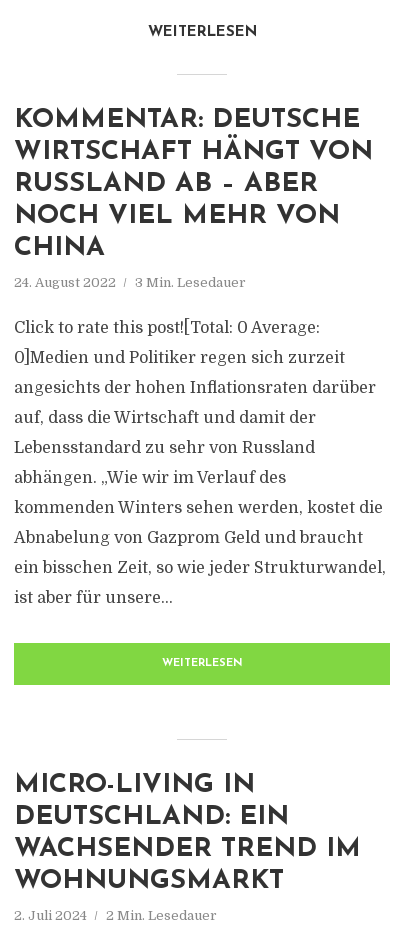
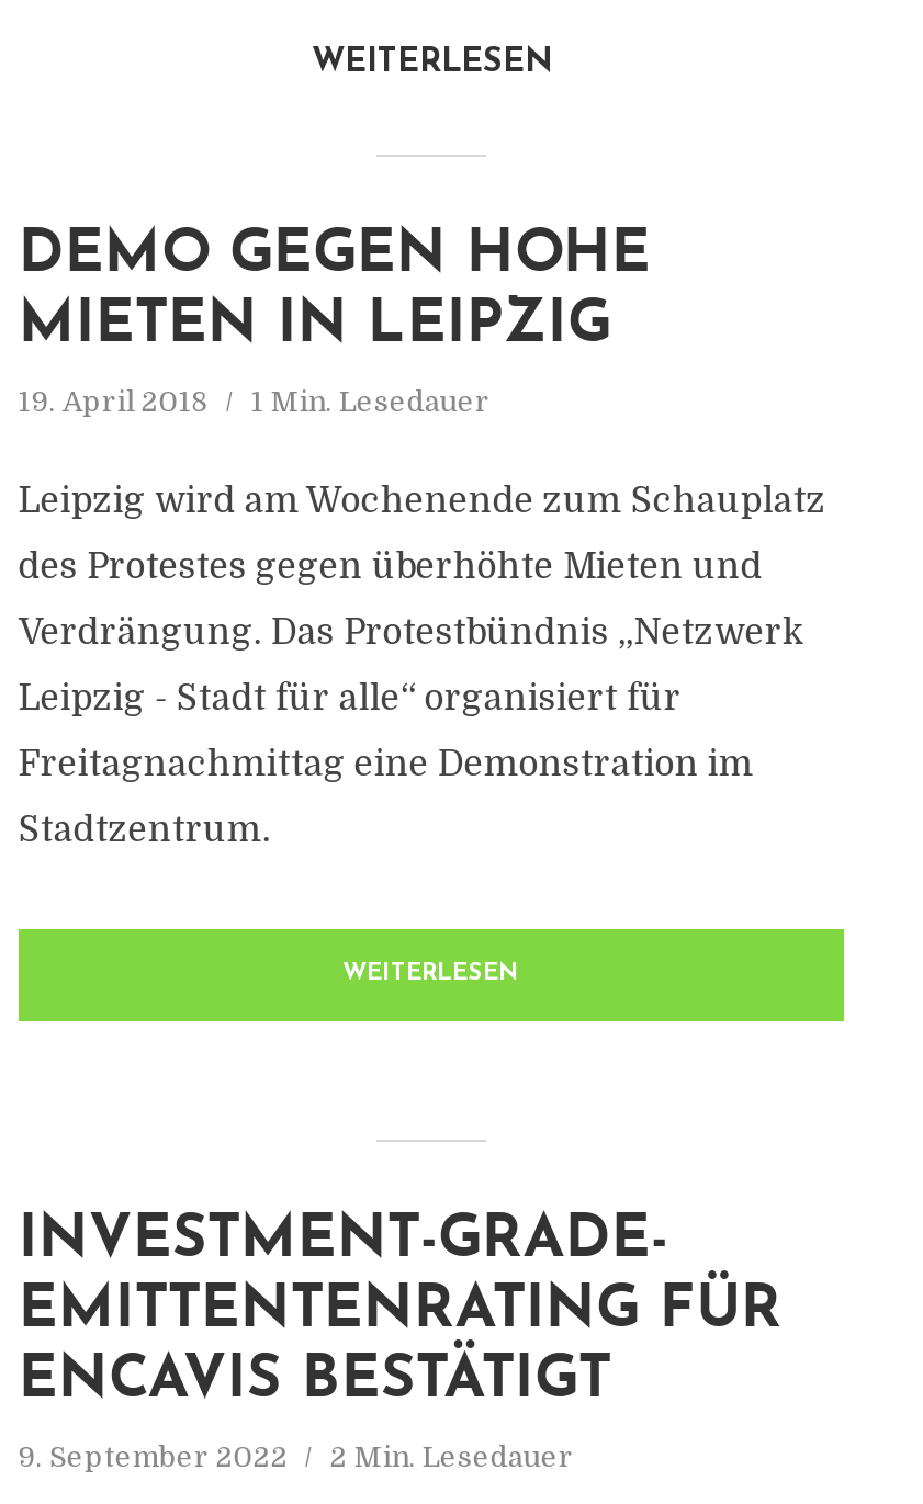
[14,107,386,607] KOMMENTAR: DEUTSCHE | WIRTSCHAFT HÄNGT VON | RUSSLAND AB – ABER | NOCH VIEL MEHR VON | CHINA | 24. August 2022 | 3 Min. Lesedauer | Click to rate this post![Total: 0 Average: | 0]Medien und Politiker regen sich zurzeit | angesichts der hohen Inflationsraten darüber | auf, dass die Wirtschaft und damit der | Lebensstandard zu sehr von Russland | abhängen. „Wie wir im Verlauf des | kommenden Winters sehen werden, kostet die | Abnabelung von Gazprom Geld und braucht | ein bisschen Zeit, so wie jeder Strukturwandel, | ist aber für unsere... -> [18,227,826,850] DEMO GEGEN HOHE | MIETEN IN LEIPZIG | 19. April 2018 | 1 Min. Lesedauer | Leipzig wird am Wochenende zum Schauplatz | des Protestes gegen überhöhte Mieten und | Verdrängung. Das Protestbündnis „Netzwerk | Leipzig - Stadt für alle“ organisiert für | Freitagnachmittag eine Demonstration im | Stadtzentrum.
[14,772,361,895] MICRO-LIVING IN | DEUTSCHLAND: EIN | WACHSENDER TREND IM | WOHNUNGSMARKT -> [18,1212,782,1412] INVESTMENT-GRADE- | EMITTENTENRATING FÜR | ENCAVIS BESTÄTIGT
[14,908,217,923] 2. Juli 2024 2 Min. Lesedauer -> [18,1440,574,1473] 9. September 2022 2 Min. Lesedauer

